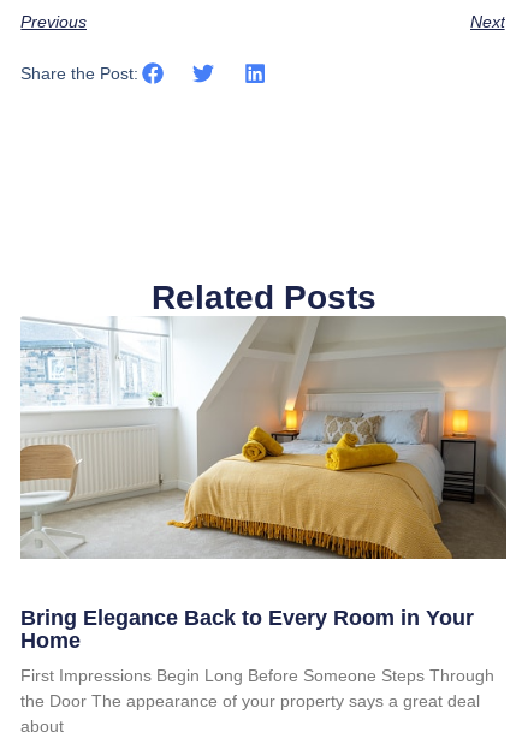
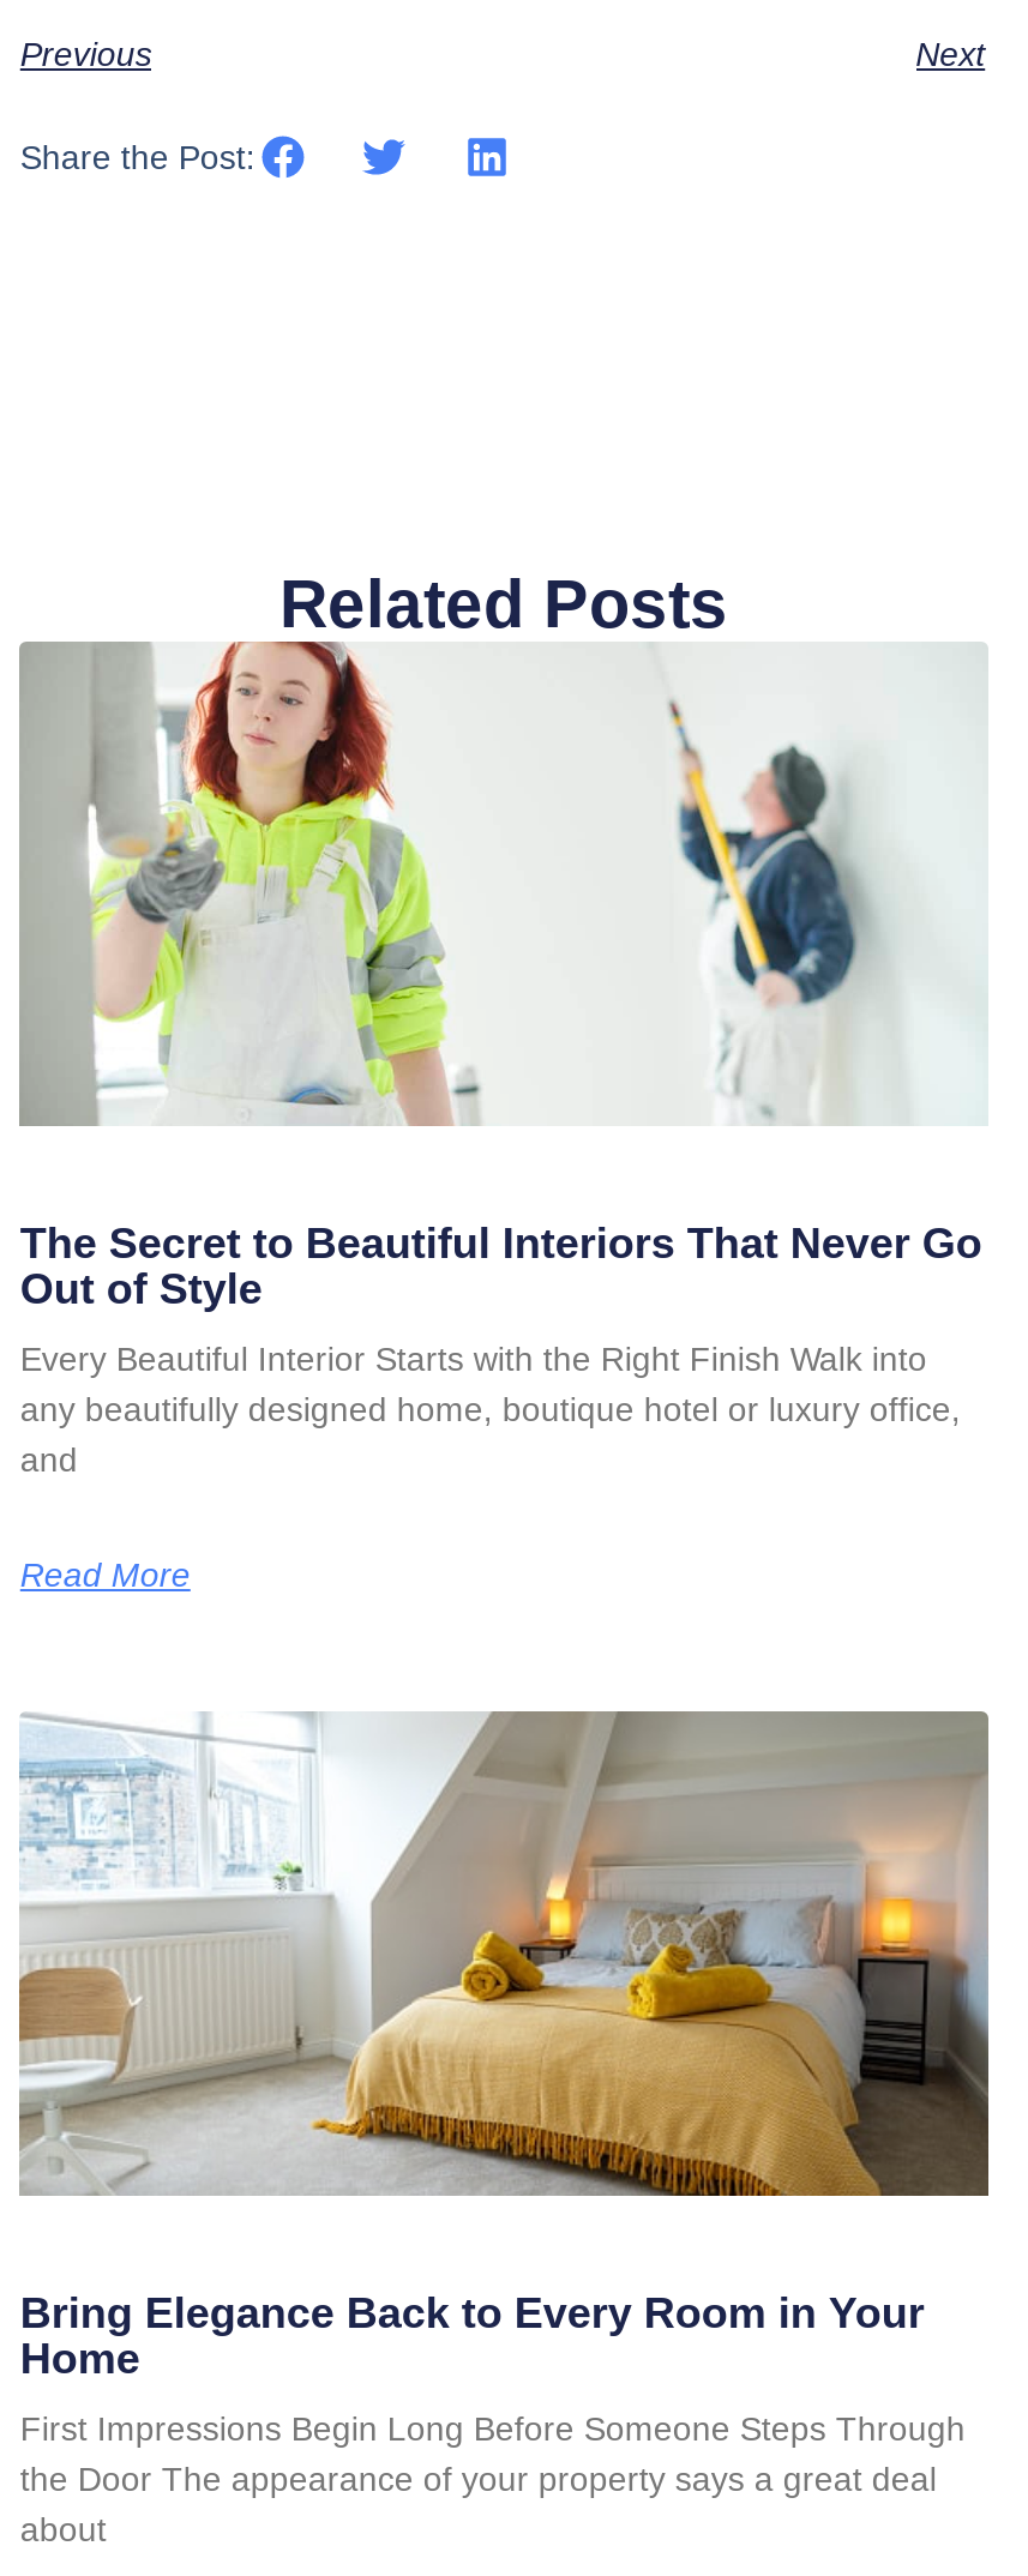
none -> [19,639,982,1594] [image] | The Secret to Beautiful Interiors That Never Go | Out of Style | Every Beautiful Interior Starts with the Right Finish Walk into | any beautifully designed home, boutique hotel or luxury office, | and | Read More
none -> [566,644,986,1126] [image]

